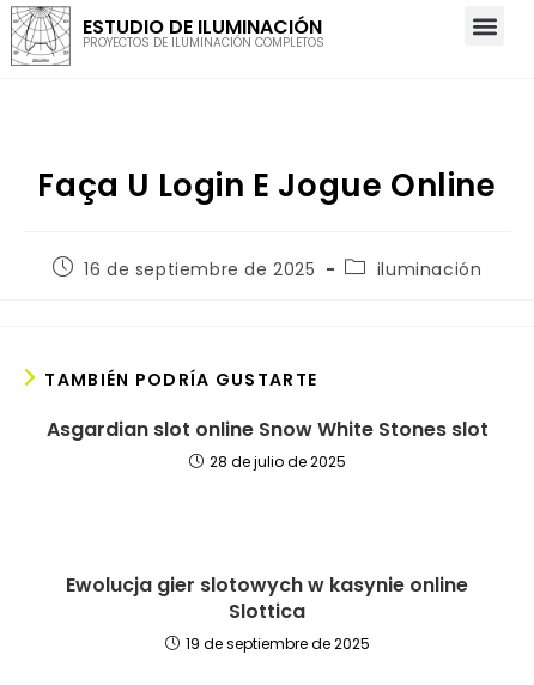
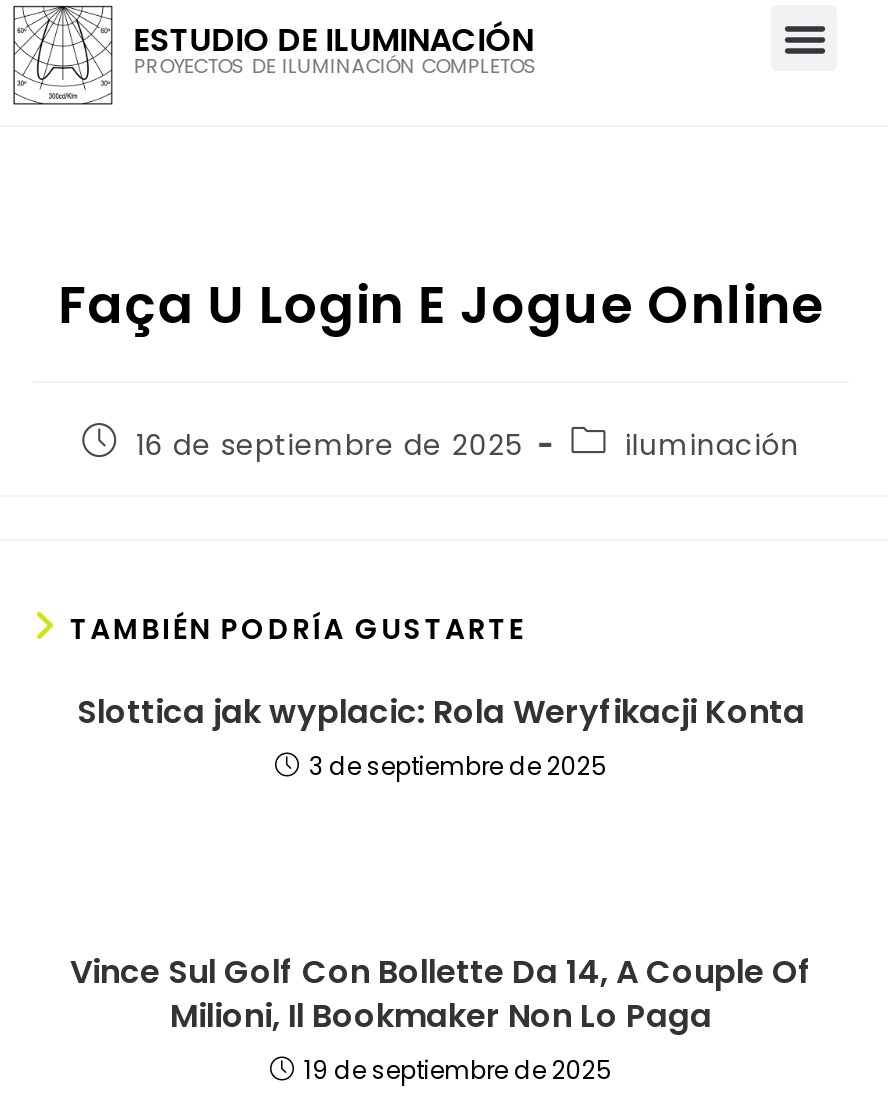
[46,416,488,472] Asgardian slot online Snow White Stones slot | 28 de julio de 2025 -> [77,689,805,783] Slottica jak wyplacic: Rola Weryfikacji Konta | 3 de septiembre de 2025
[66,571,468,625] Ewolucja gier slotowych w kasynie online | Slottica -> [70,949,812,1039] Vince Sul Golf Con Bollette Da 14, A Couple Of | Milioni, Il Bookmaker Non Lo Paga

